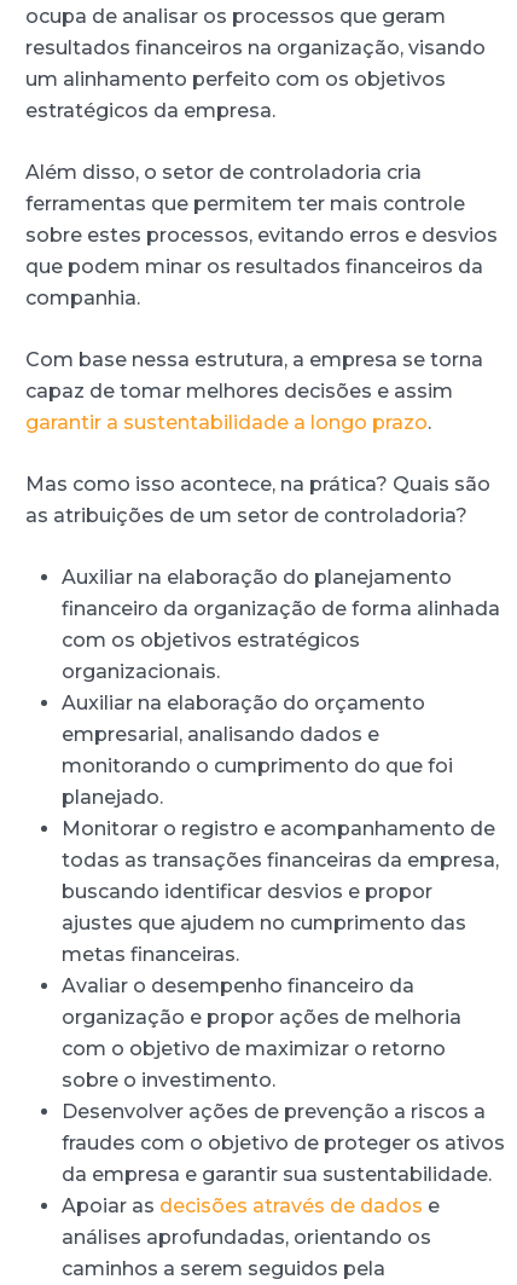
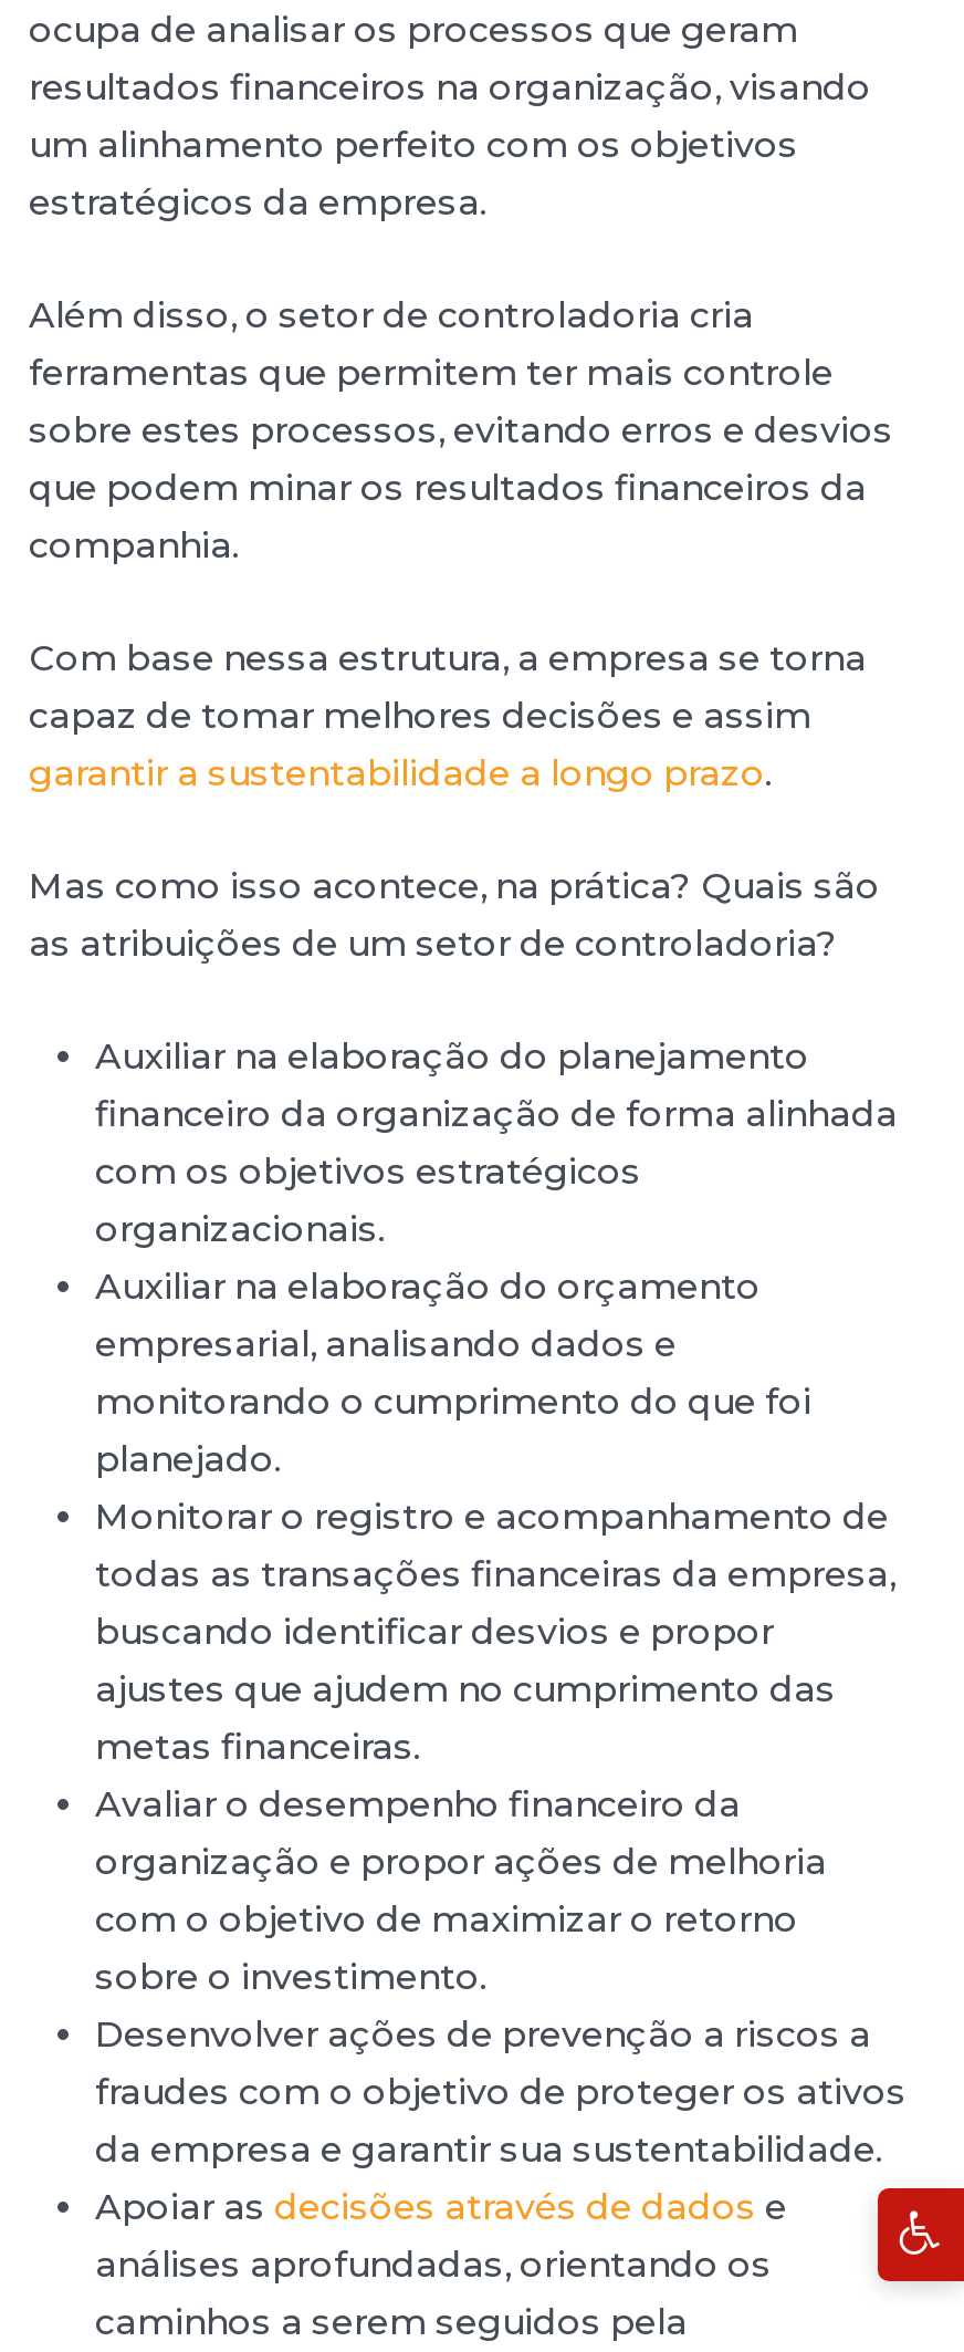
none -> [873,2184,957,2292] [image]

